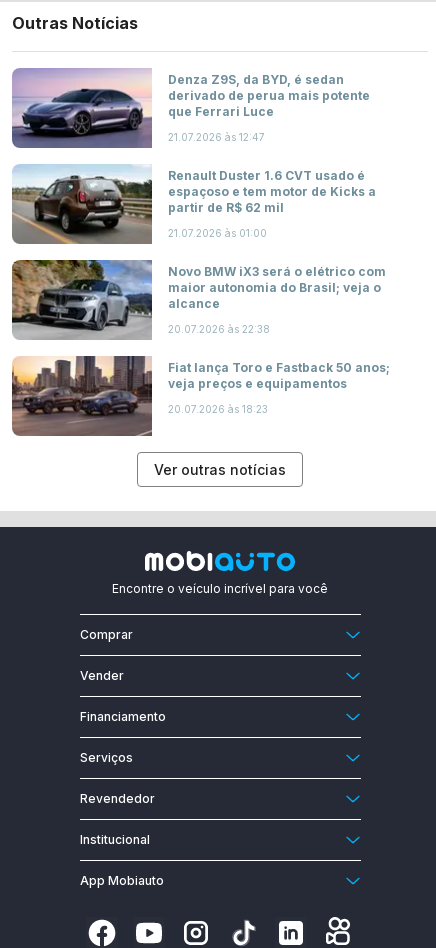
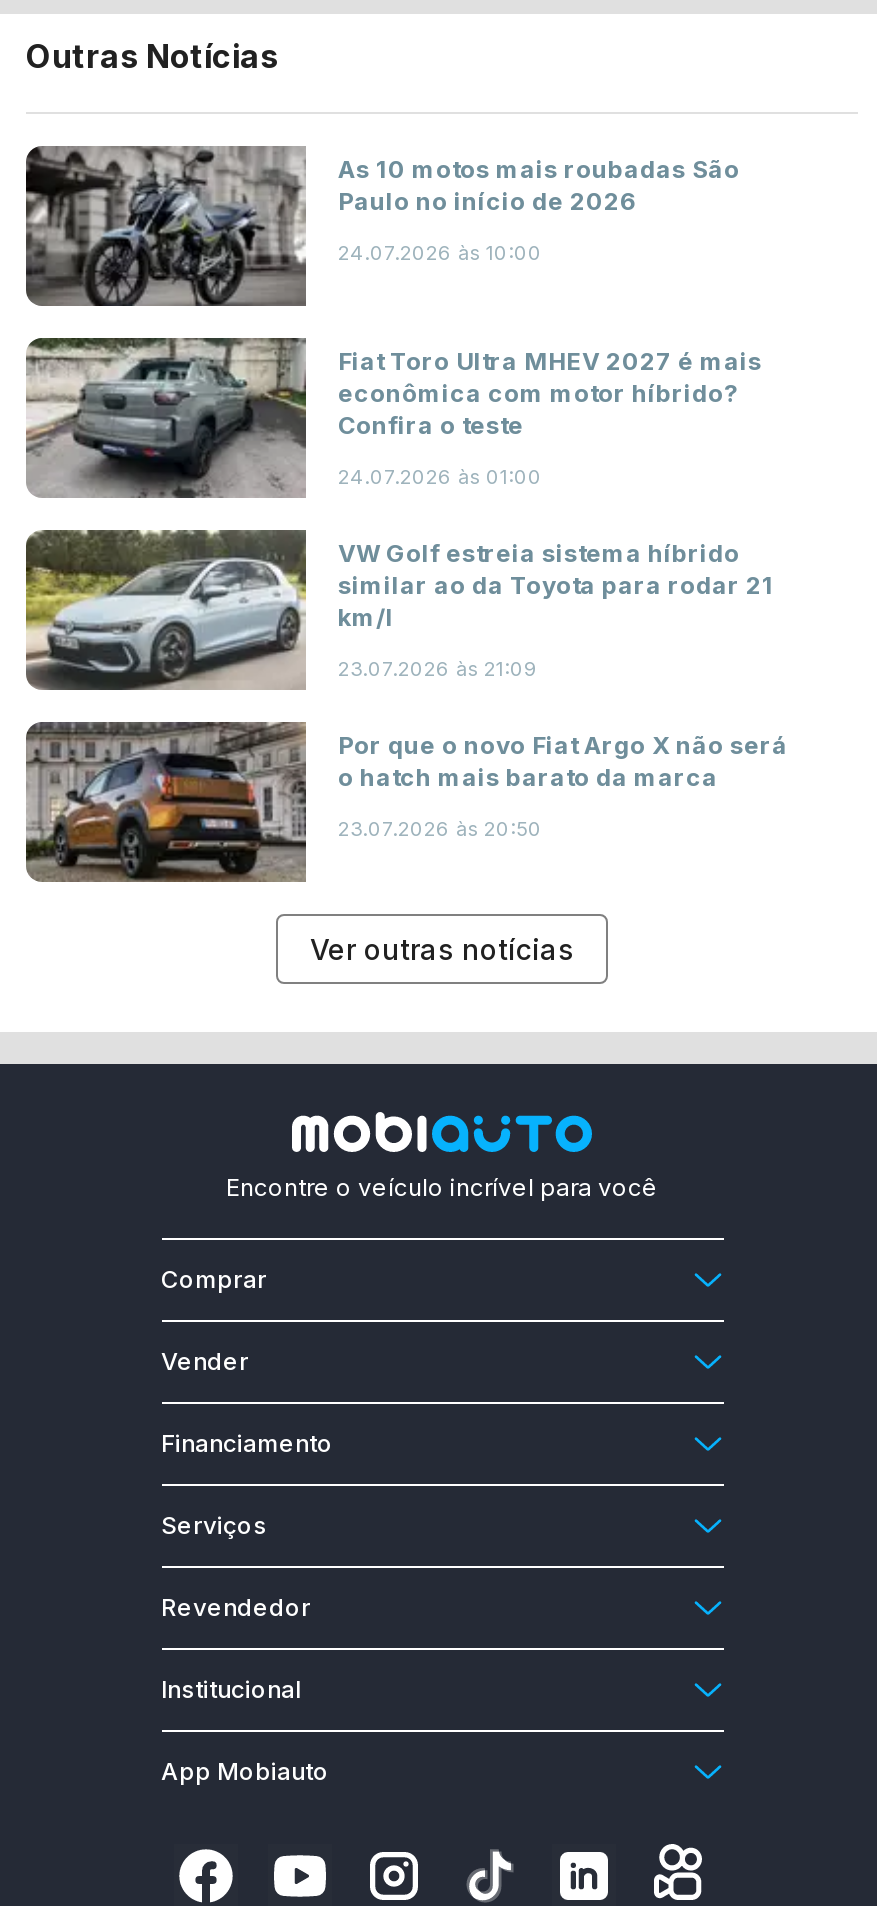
[12,68,370,149] [image] | Denza Z9S, da BYD, é sedan | derivado de perua mais potente | que Ferrari Luce -> [24,146,740,308] [image] | As 10 motos mais roubadas São | Paulo no início de 2026
[168,131,265,143] 21.07.2026 às 12:47 -> [338,240,542,264] 24.07.2026 às 10:00
[12,164,376,245] [image] | Renault Duster 1.6 CVT usado é | espaçoso e tem motor de Kicks a | partir de R$ 62 mil -> [24,336,762,500] [image] | Fiat Toro Ultra MHEV 2027 é mais | econômica com motor híbrido? | Confira o teste
[168,227,267,239] 21.07.2026 às 01:00 -> [338,464,542,488] 24.07.2026 às 01:00
[11,259,386,339] [image] | Novo BMW iX3 será o elétrico com | maior autonomia do Brasil; veja o | alcance -> [26,528,774,690] [image] | VW Golf estreia sistema híbrido | similar ao da Toyota para rodar 21 | km/l
[168,323,270,335] 20.07.2026 às 22:38 -> [338,656,538,680] 23.07.2026 às 21:09
[11,356,390,435] [image] | Fiat lança Toro e Fastback 50 anos; | veja preços e equipamentos -> [24,720,788,882] [image] | Por que o novo Fiat Argo X não será | o hatch mais barato da marca
[168,403,268,415] 20.07.2026 às 18:23 -> [338,816,542,840] 23.07.2026 às 20:50

